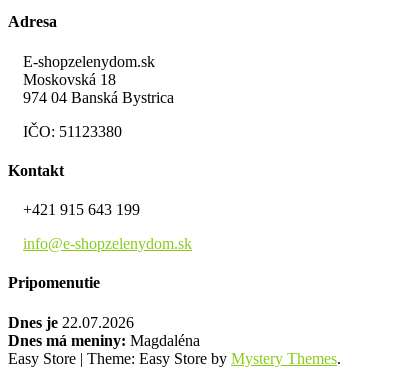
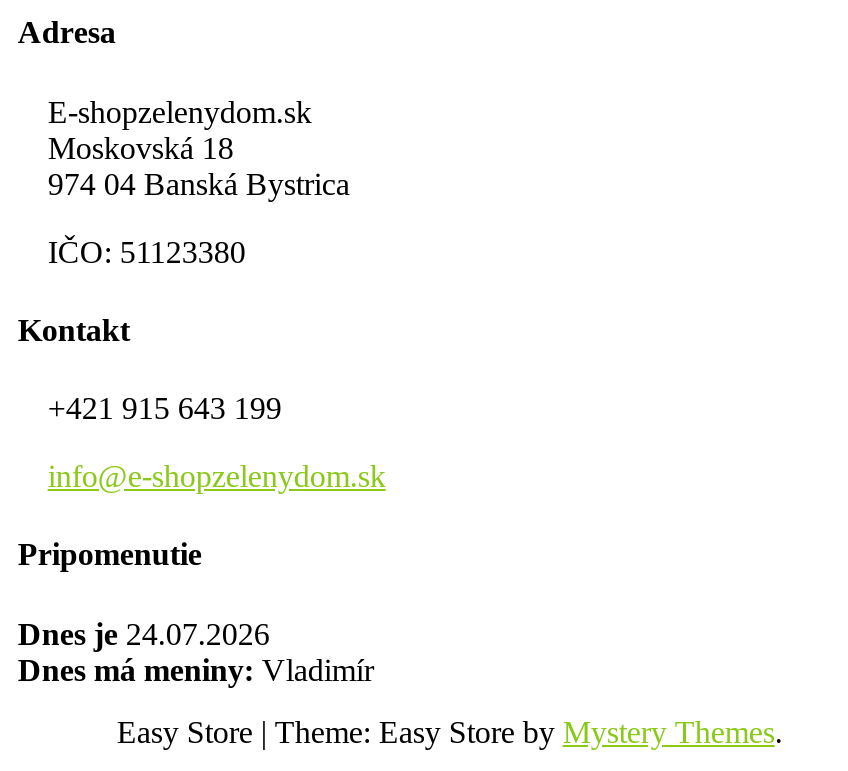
[8,314,134,331] Dnes je 22.07.2026 -> [18,616,270,650] Dnes je 24.07.2026
[8,332,200,349] Dnes má meniny: Magdaléna -> [18,652,374,686] Dnes má meniny: Vladimír

